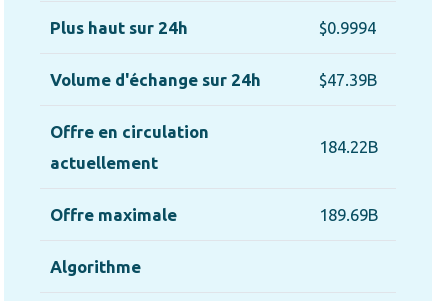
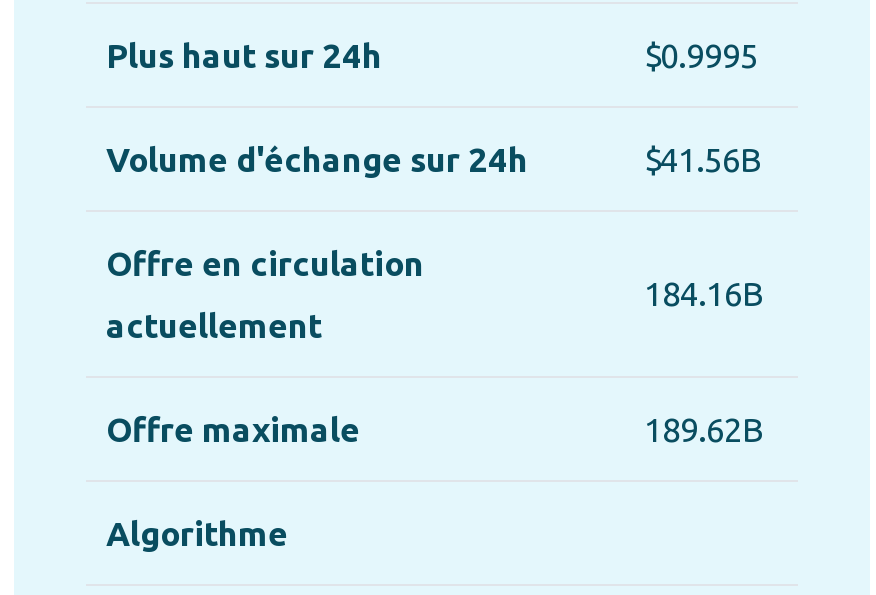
[319,18,376,37] $0.9994 -> [644,36,758,74] $0.9995
[319,70,377,89] $47.39B -> [644,140,760,178] $41.56B
[319,137,378,156] 184.22B -> [644,274,762,312] 184.16B
[319,205,378,224] 189.69B -> [644,410,762,448] 189.62B

